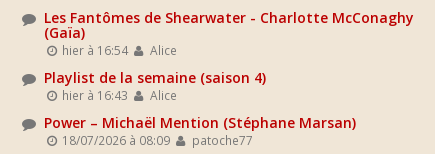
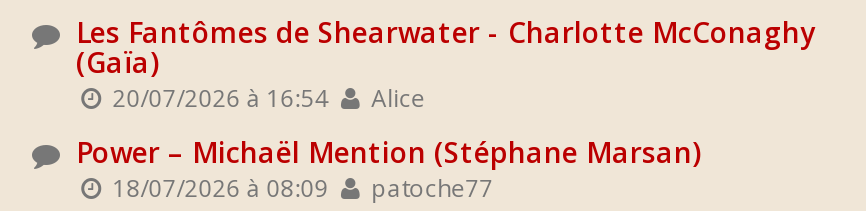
[44,41,266,102] hier à 16:54 | Alice | Playlist de la semaine (saison 4) | hier à 16:43 -> [107,80,329,112] 20/07/2026 à 16:54

